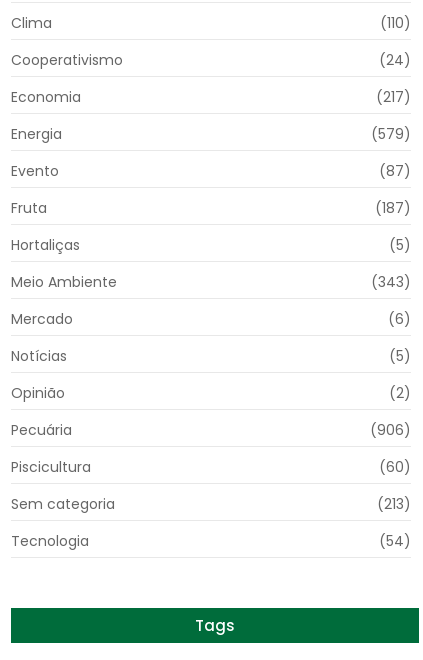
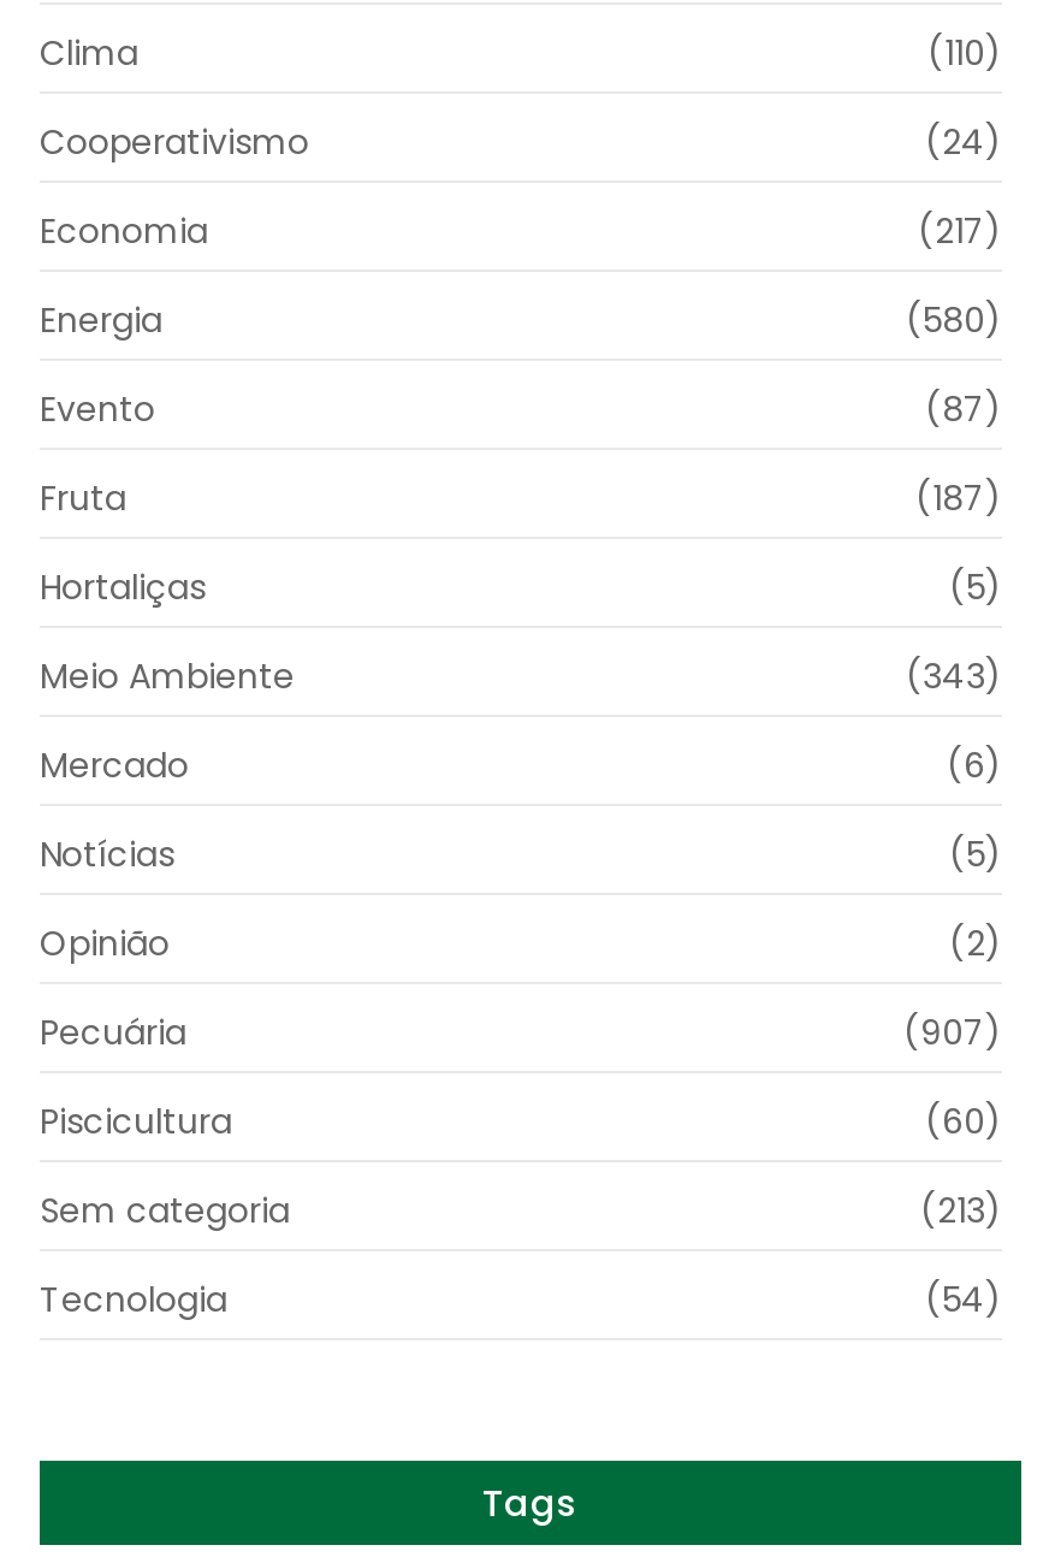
[367,124,411,144] (579) -> [896,296,1002,344] (580)
[366,420,411,440] (906) -> [894,1009,1002,1057] (907)

